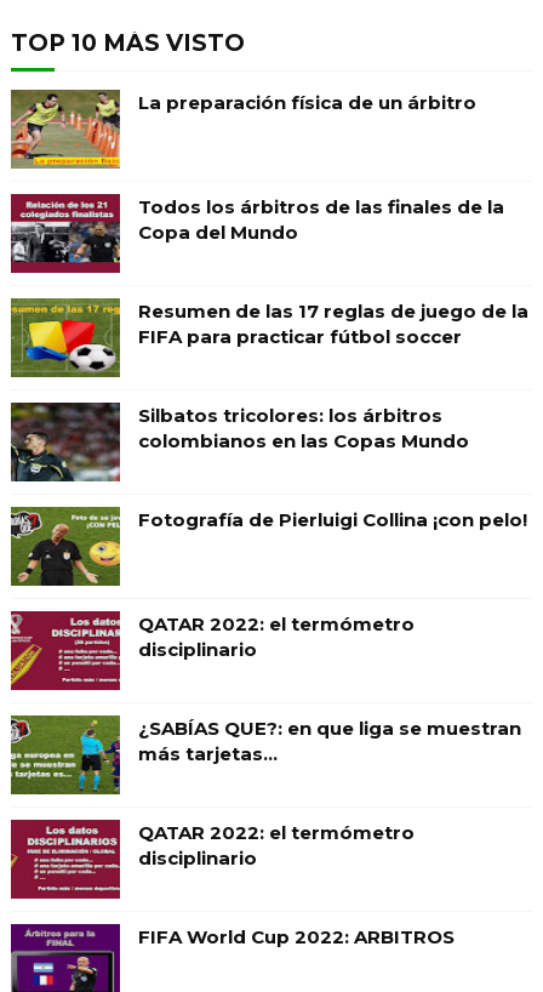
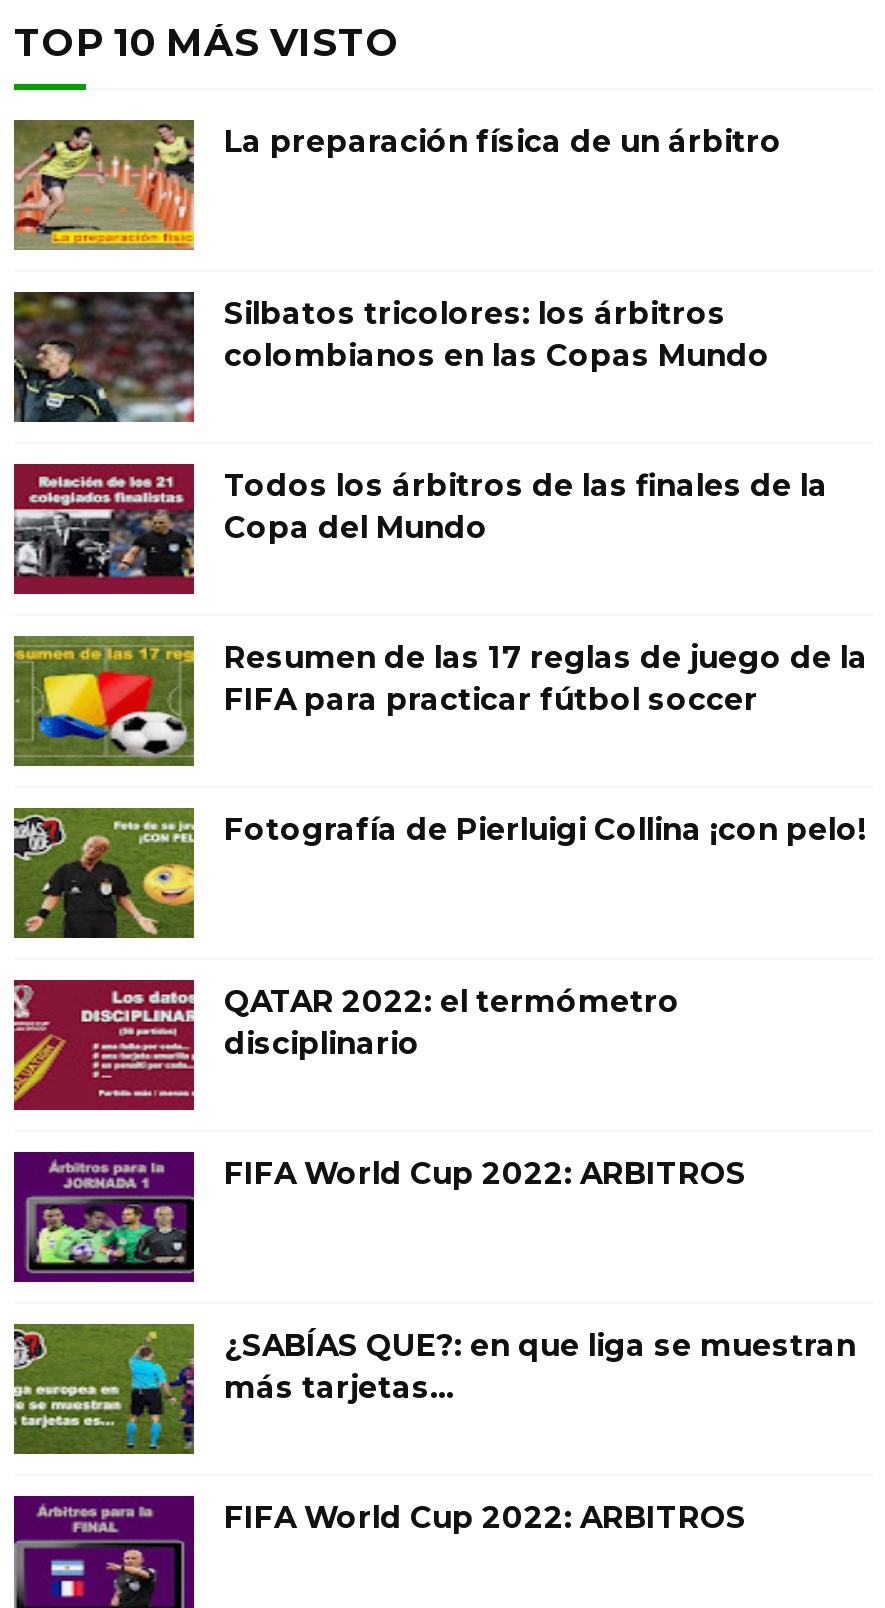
moved [8,195,528,348] -> [10,466,868,718]: [image] | Todos los árbitros de las finales de la | Copa del Mundo | Resumen de las 17 reglas de juego de la | FIFA para practicar fútbol soccer
moved [11,401,469,483] -> [12,292,770,424]: [image] | Silbatos tricolores: los árbitros | colombianos en las Copas Mundo
none -> [12,1152,746,1282] [image] | FIFA World Cup 2022: ARBITROS
moved [8,714,521,796] -> [10,1322,856,1456]: [image] | ¿SABÍAS QUE?: en que liga se muestran | más tarjetas...
[10,820,415,899] [image] | QATAR 2022: el termómetro | disciplinario -> none

